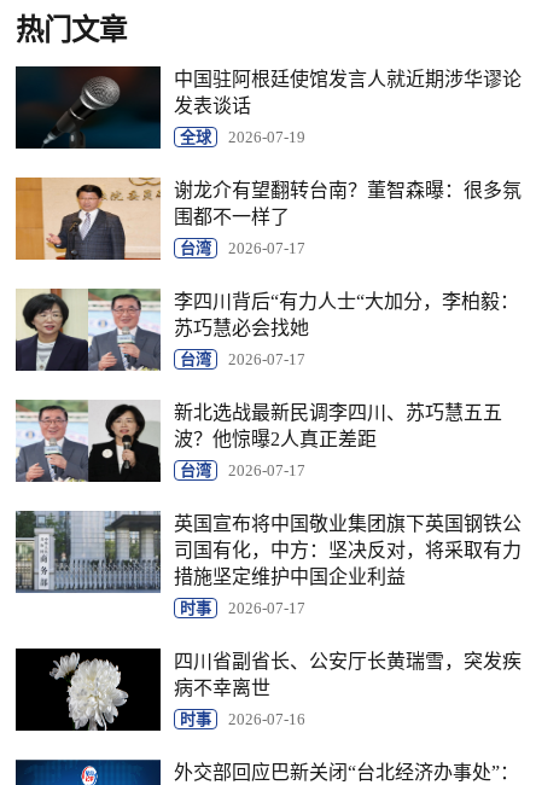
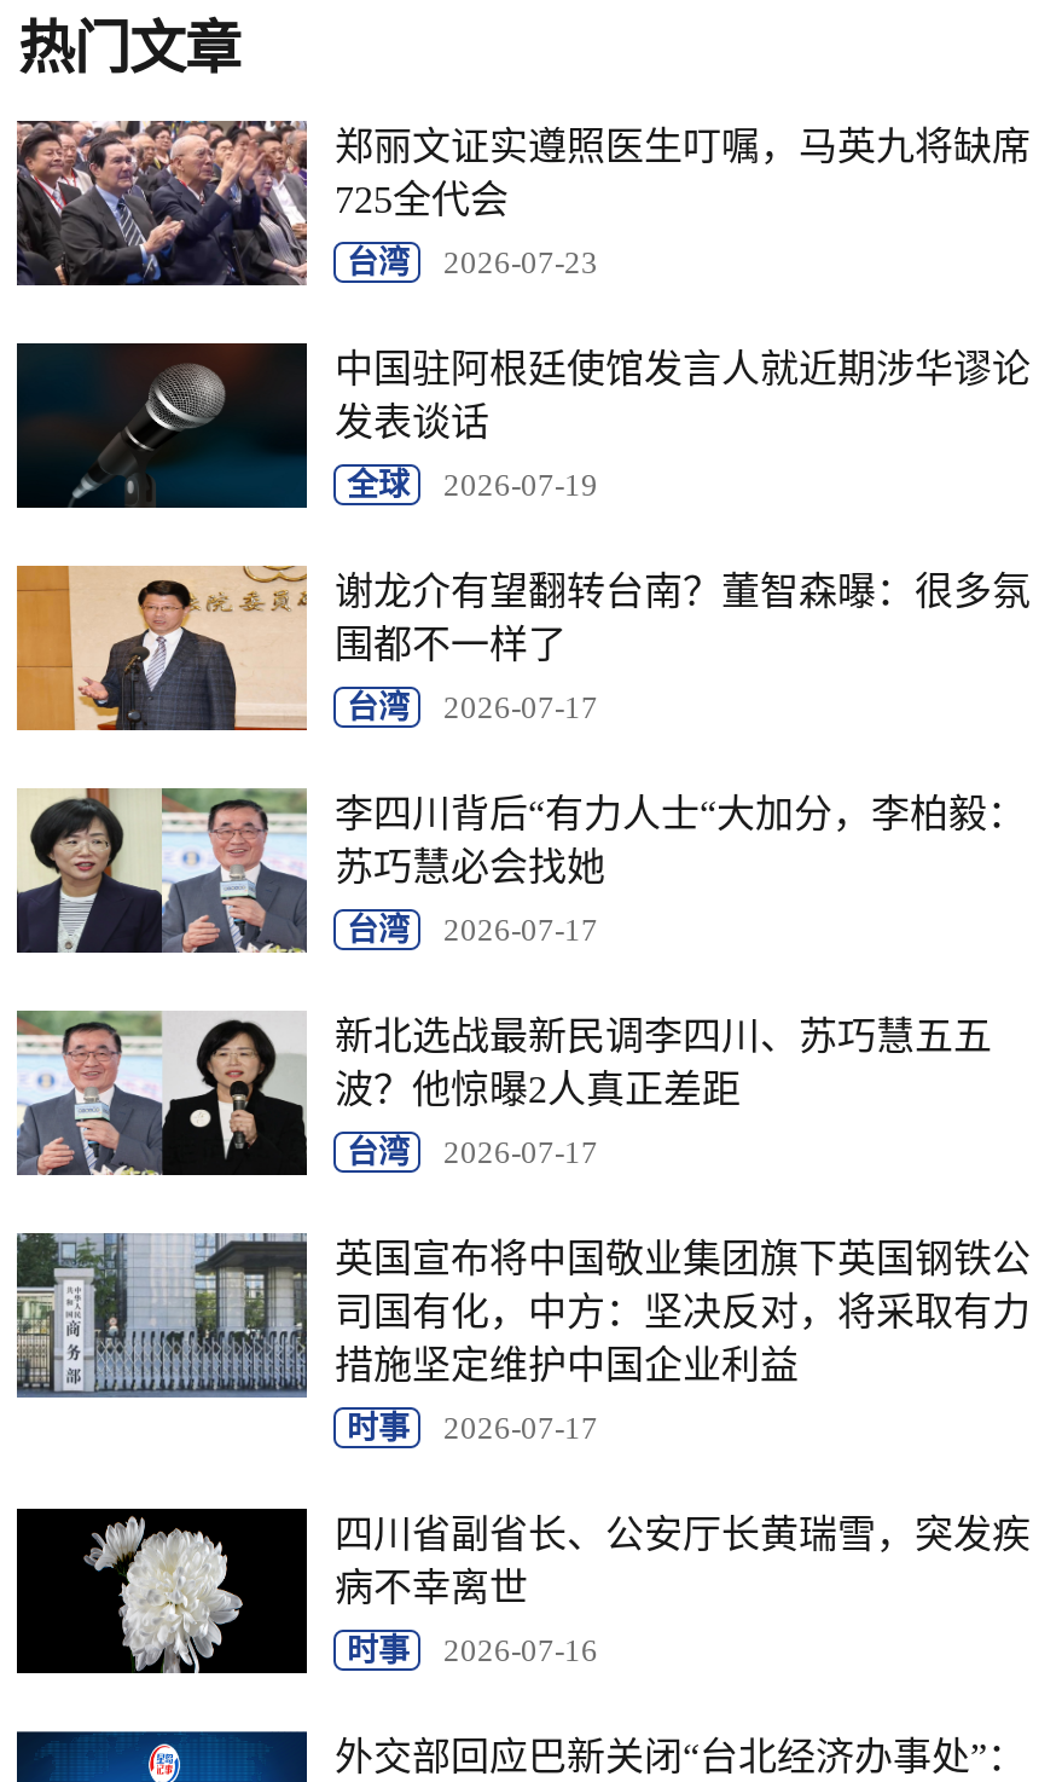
none -> [14,118,1030,288] [image] | 郑丽文证实遵照医生叮嘱，马英九将缺席 | 725全代会 | 台湾 | 2026-07-23

